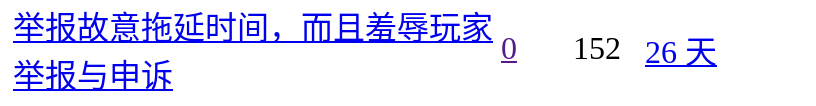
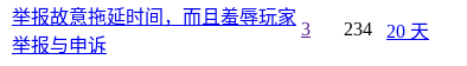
[501,32,517,66] 0 -> [301,19,311,39] 3
[573,32,621,66] 152 -> [344,19,372,39] 234
[645,36,717,70] 26 天 -> [386,22,429,42] 20 天

